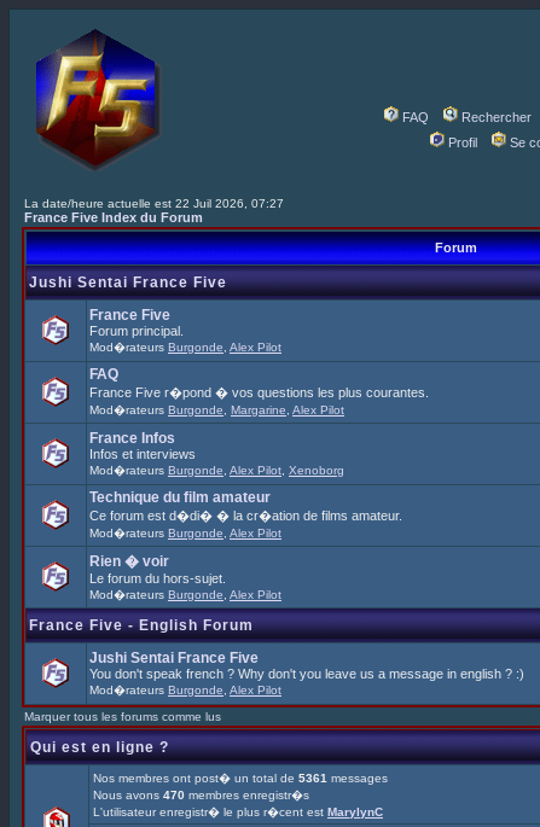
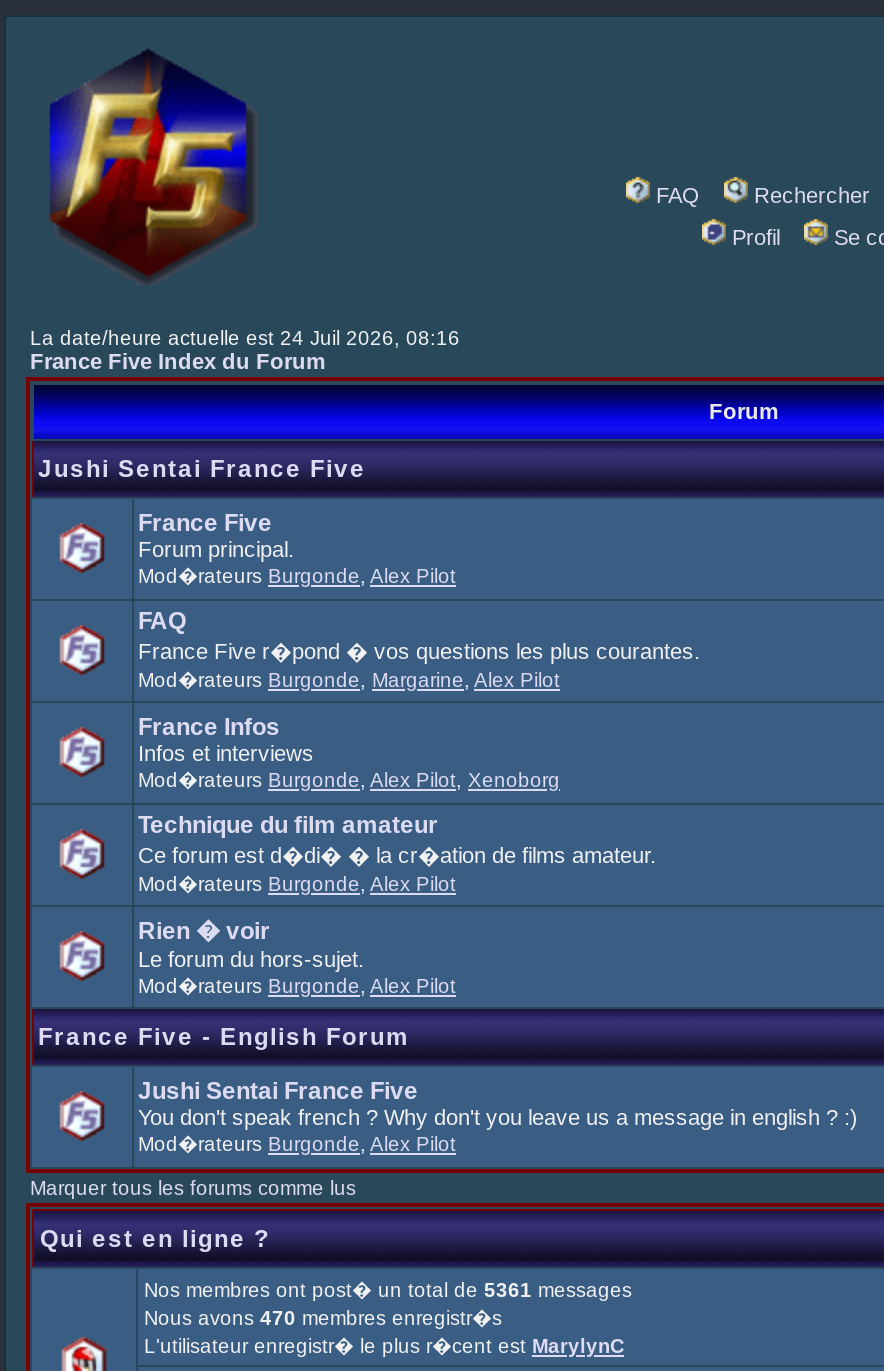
[24,197,284,210] La date/heure actuelle est 22 Juil 2026, 07:27 -> [30,327,460,349] La date/heure actuelle est 24 Juil 2026, 08:16

